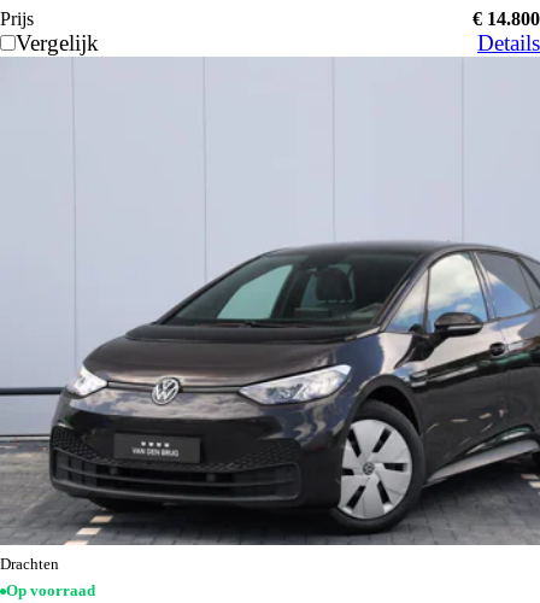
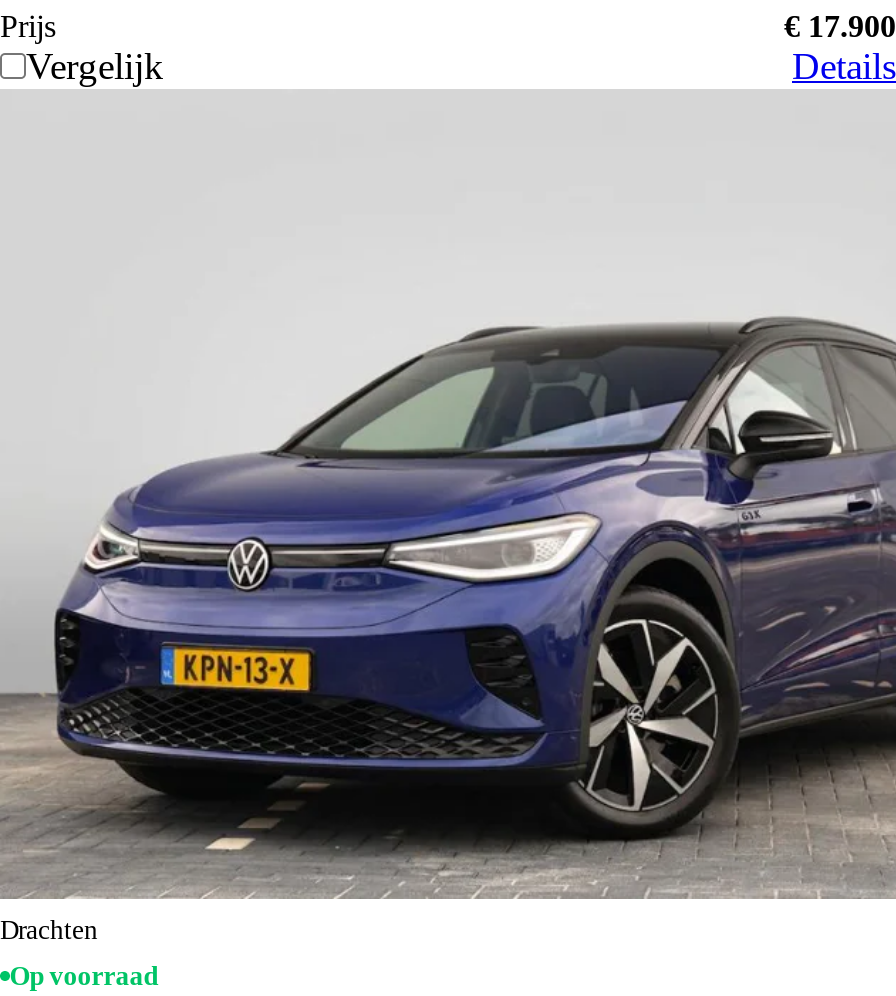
[472,8,540,28] € 14.800 -> [784,9,896,43] € 17.900
[4,194,536,545] [image] -> [6,316,890,898] [image]

